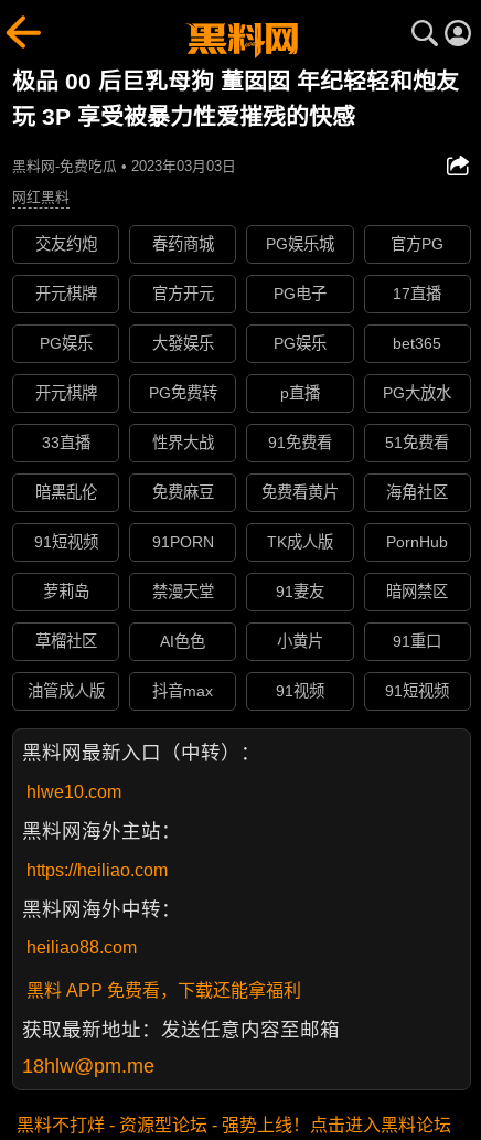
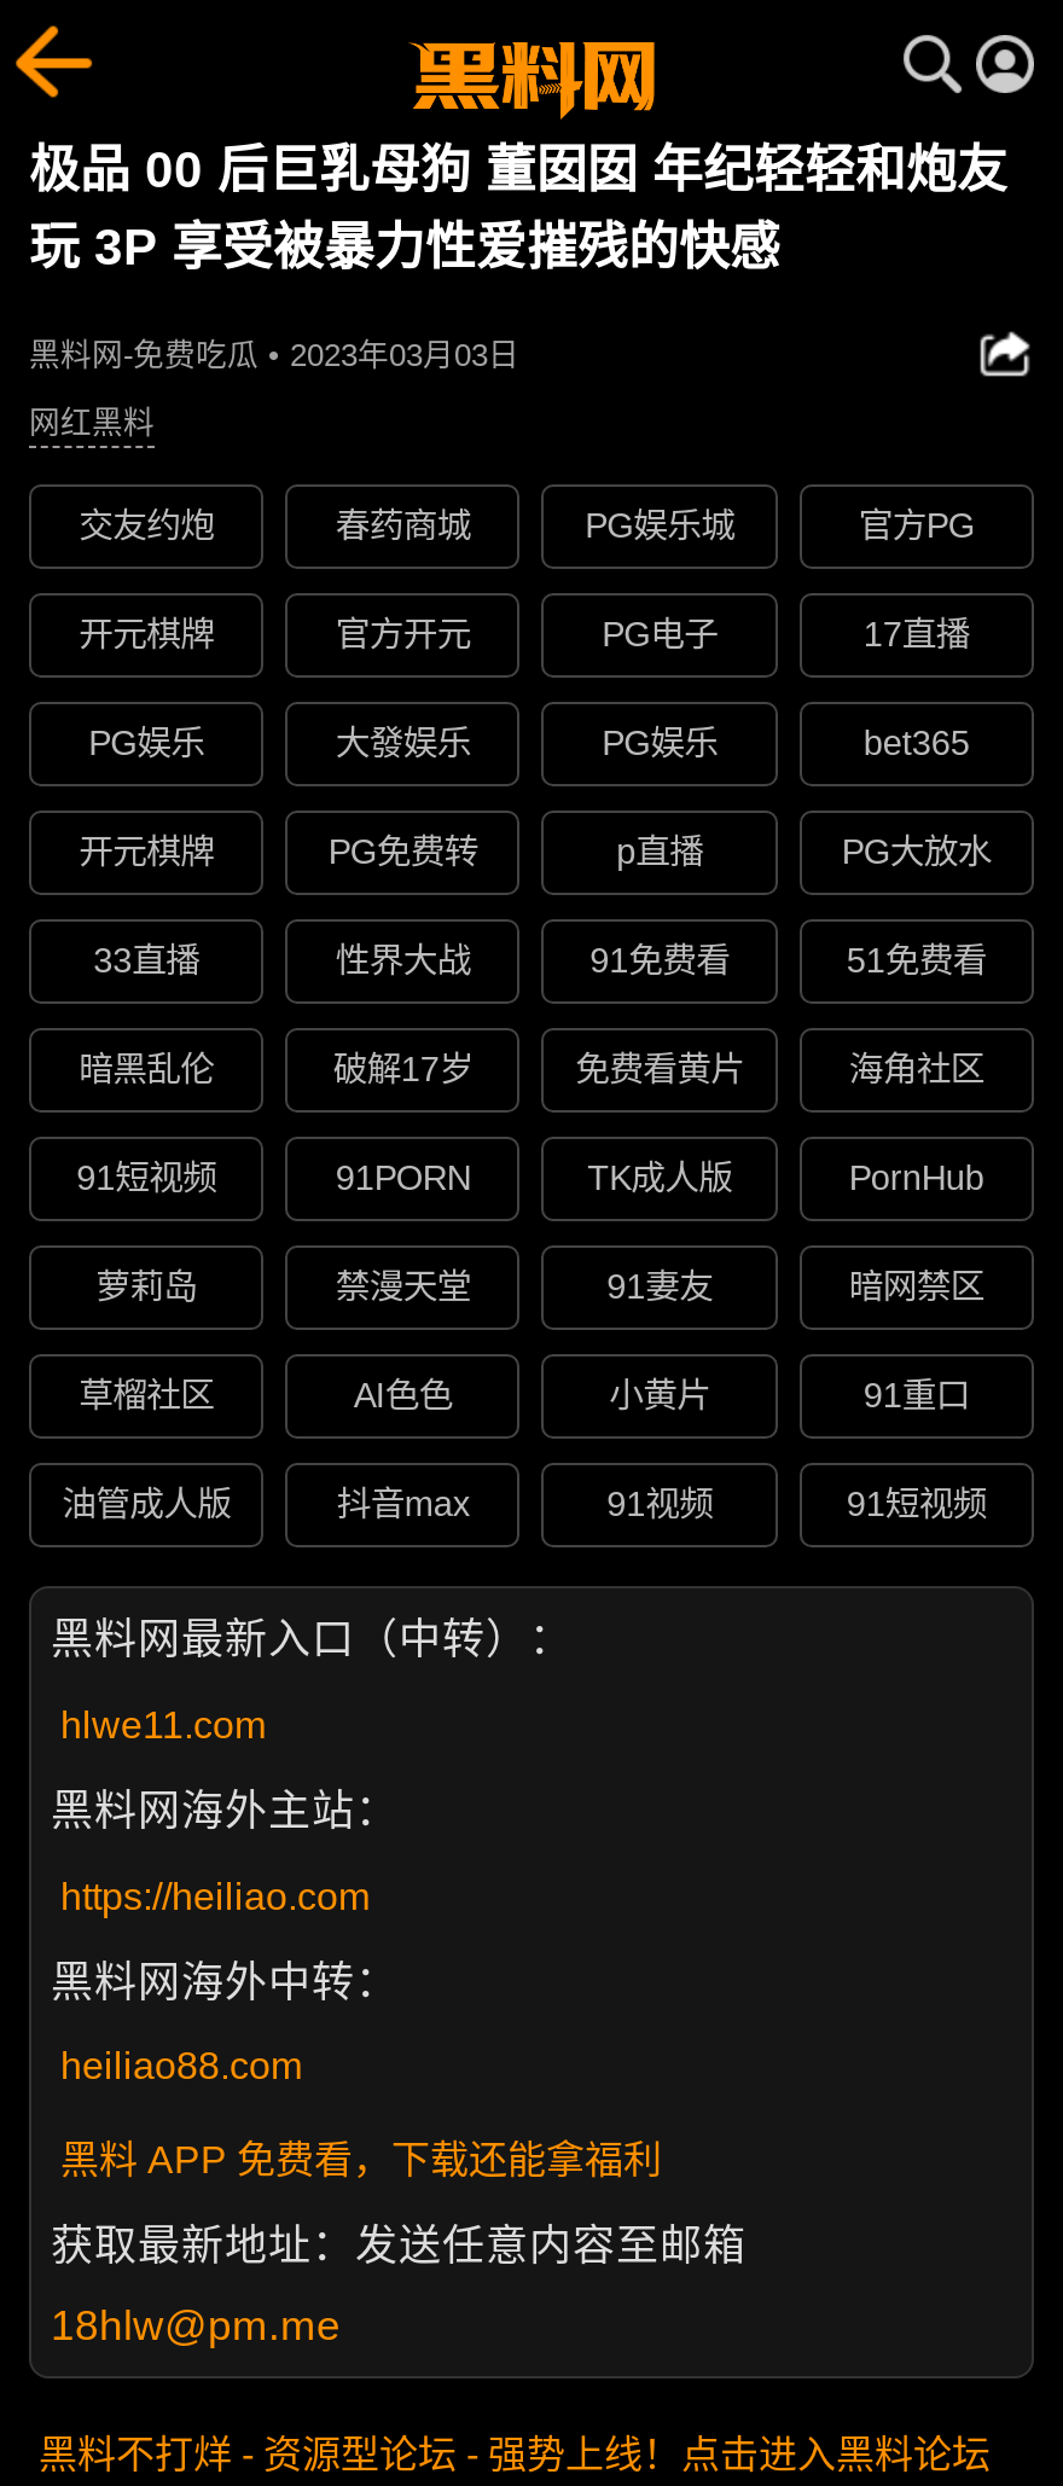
[152,484,214,501] 免费麻豆 -> [333,1051,473,1089] 破解17岁
[26,782,121,801] hlwe10.com -> [60,1704,266,1745] hlwe11.com

